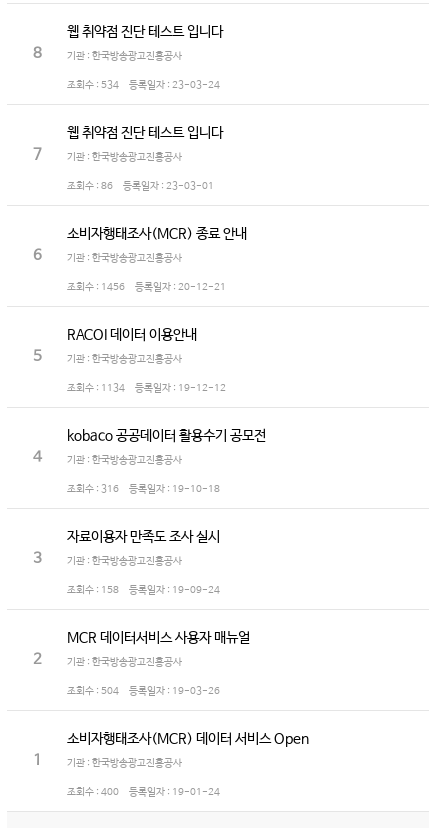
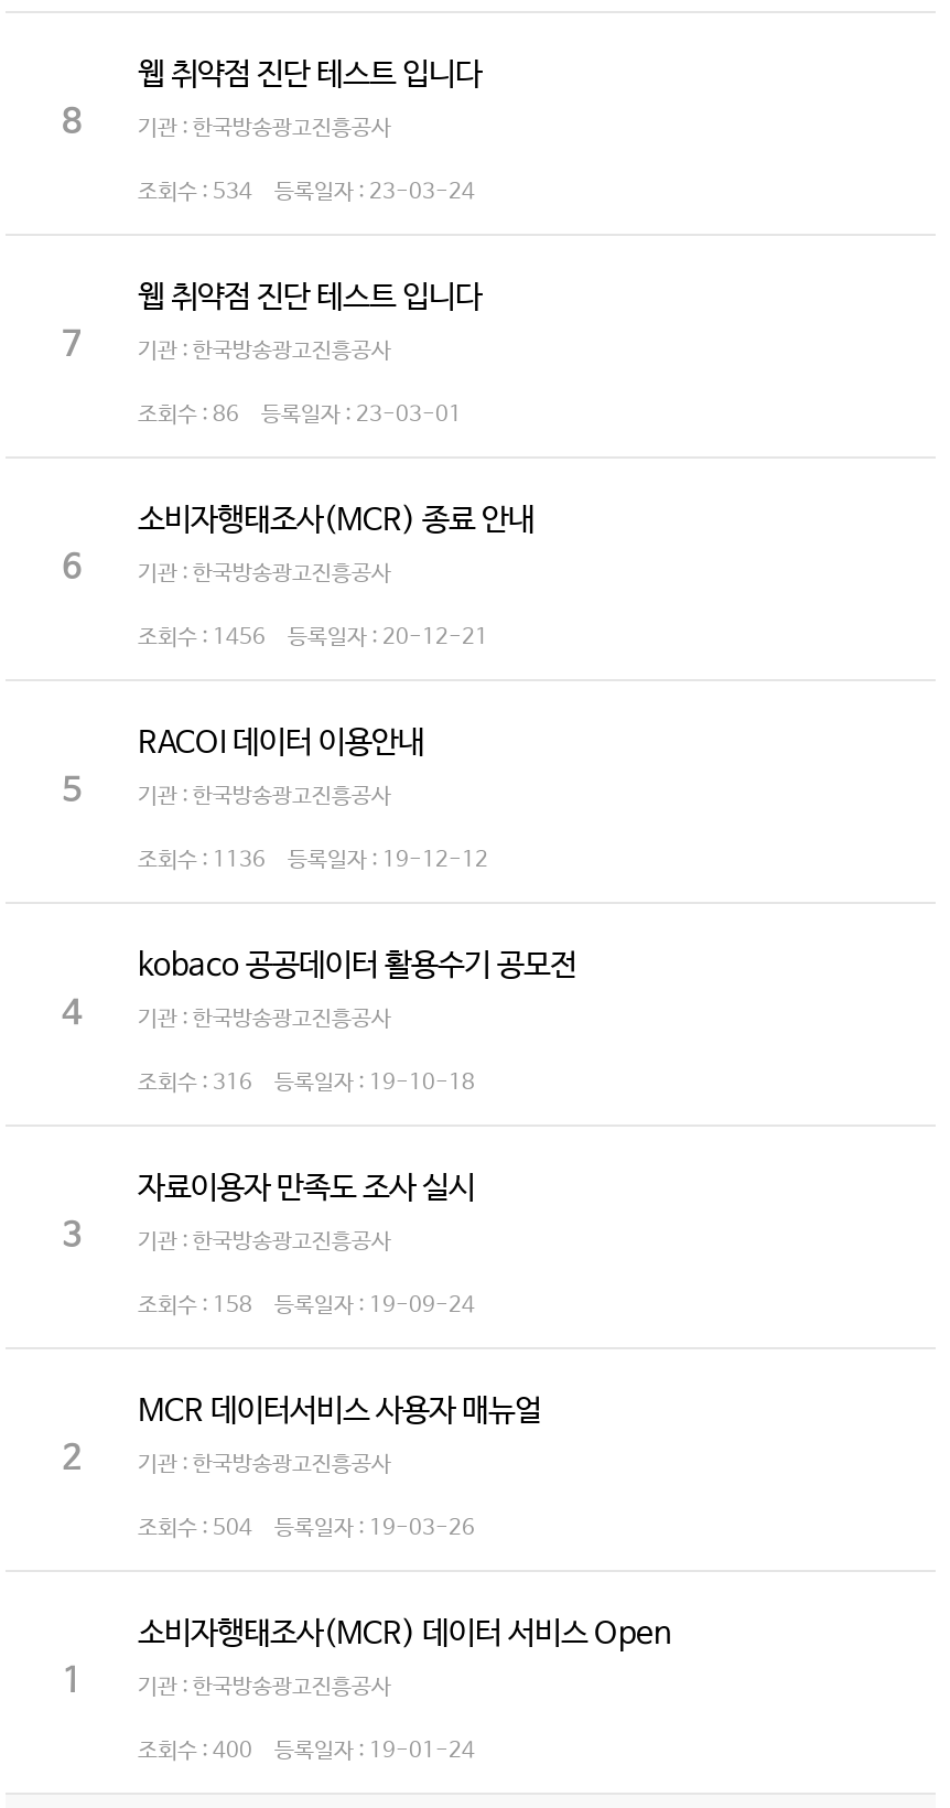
[67,382,226,394] 조회수 : 1134 등록일자 : 19-12-12 -> [138,847,488,873] 조회수 : 1136 등록일자 : 19-12-12

